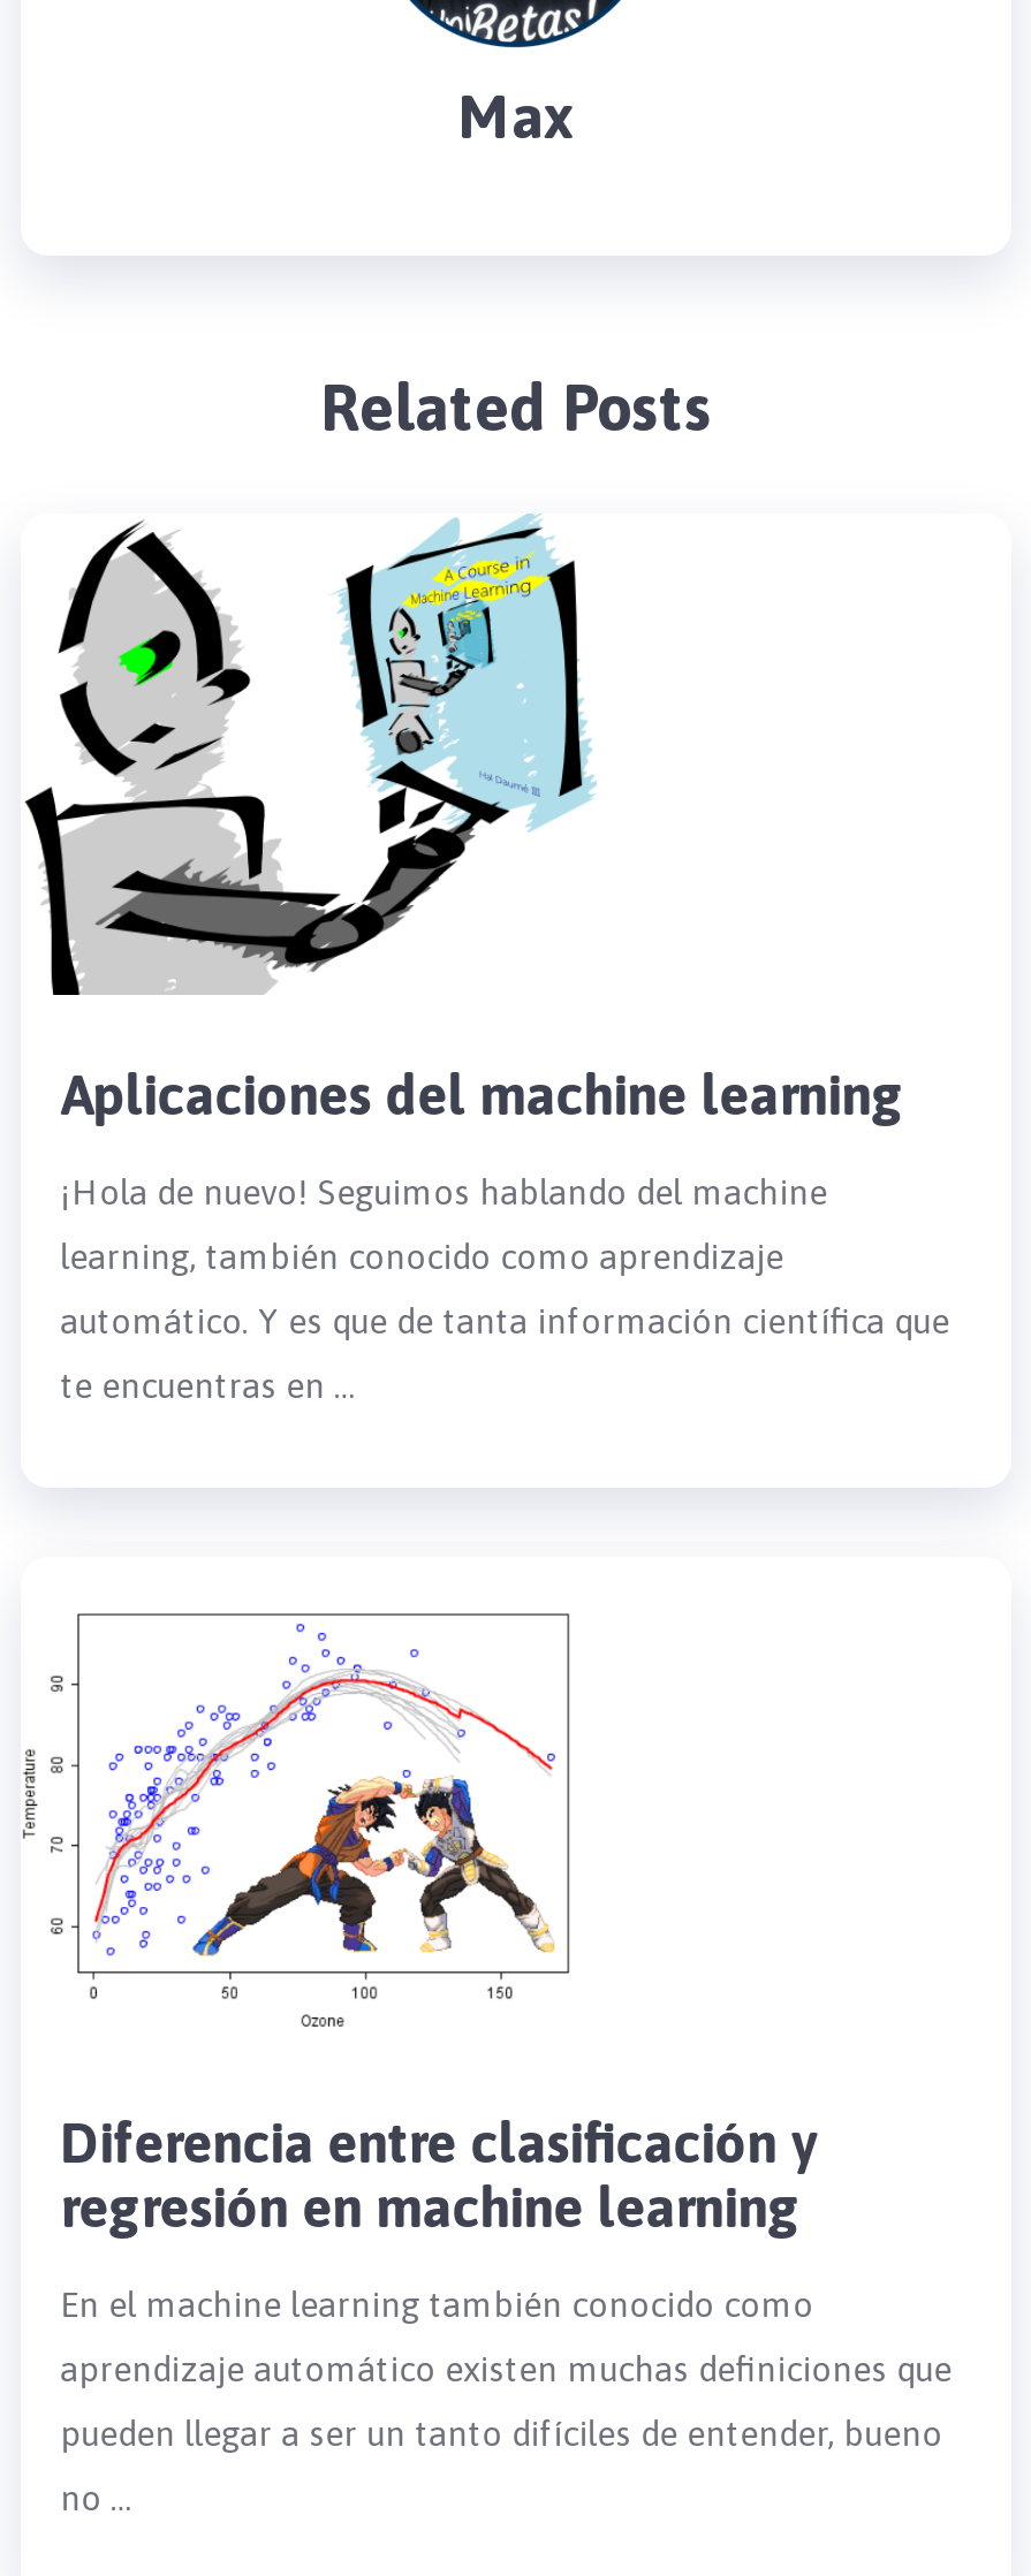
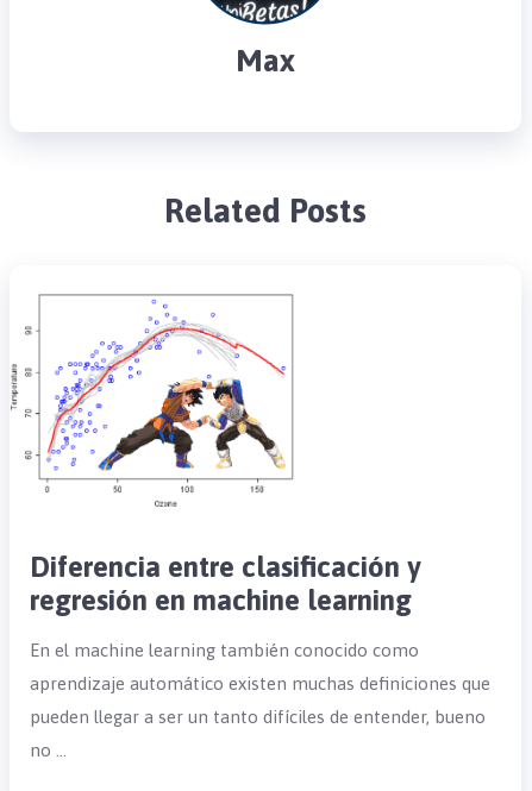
[23,514,950,1406] [image] | Aplicaciones del machine learning | ¡Hola de nuevo! Seguimos hablando del machine | learning, también conocido como aprendizaje | automático. Y es que de tanta información científica que | te encuentras en … -> none

